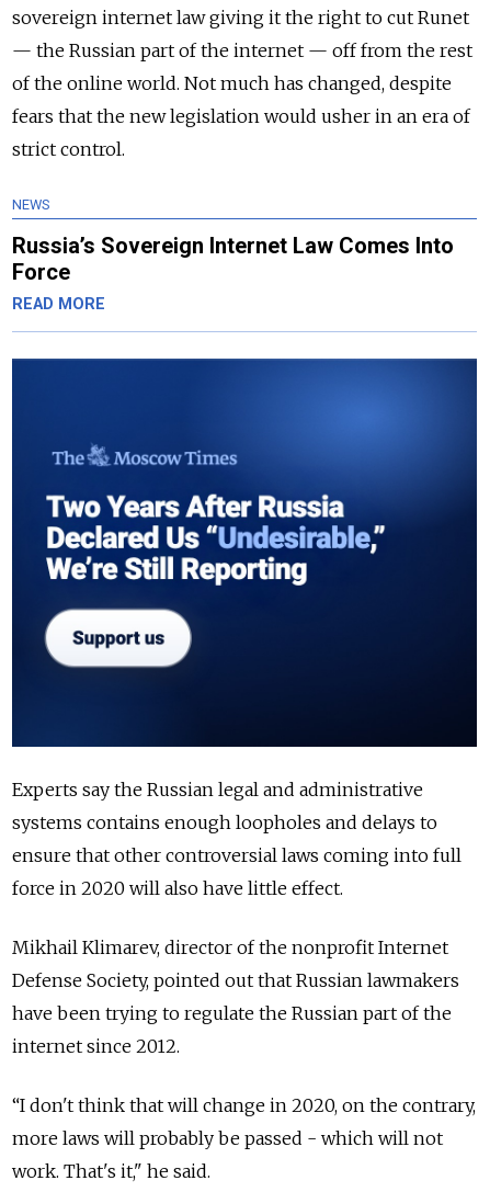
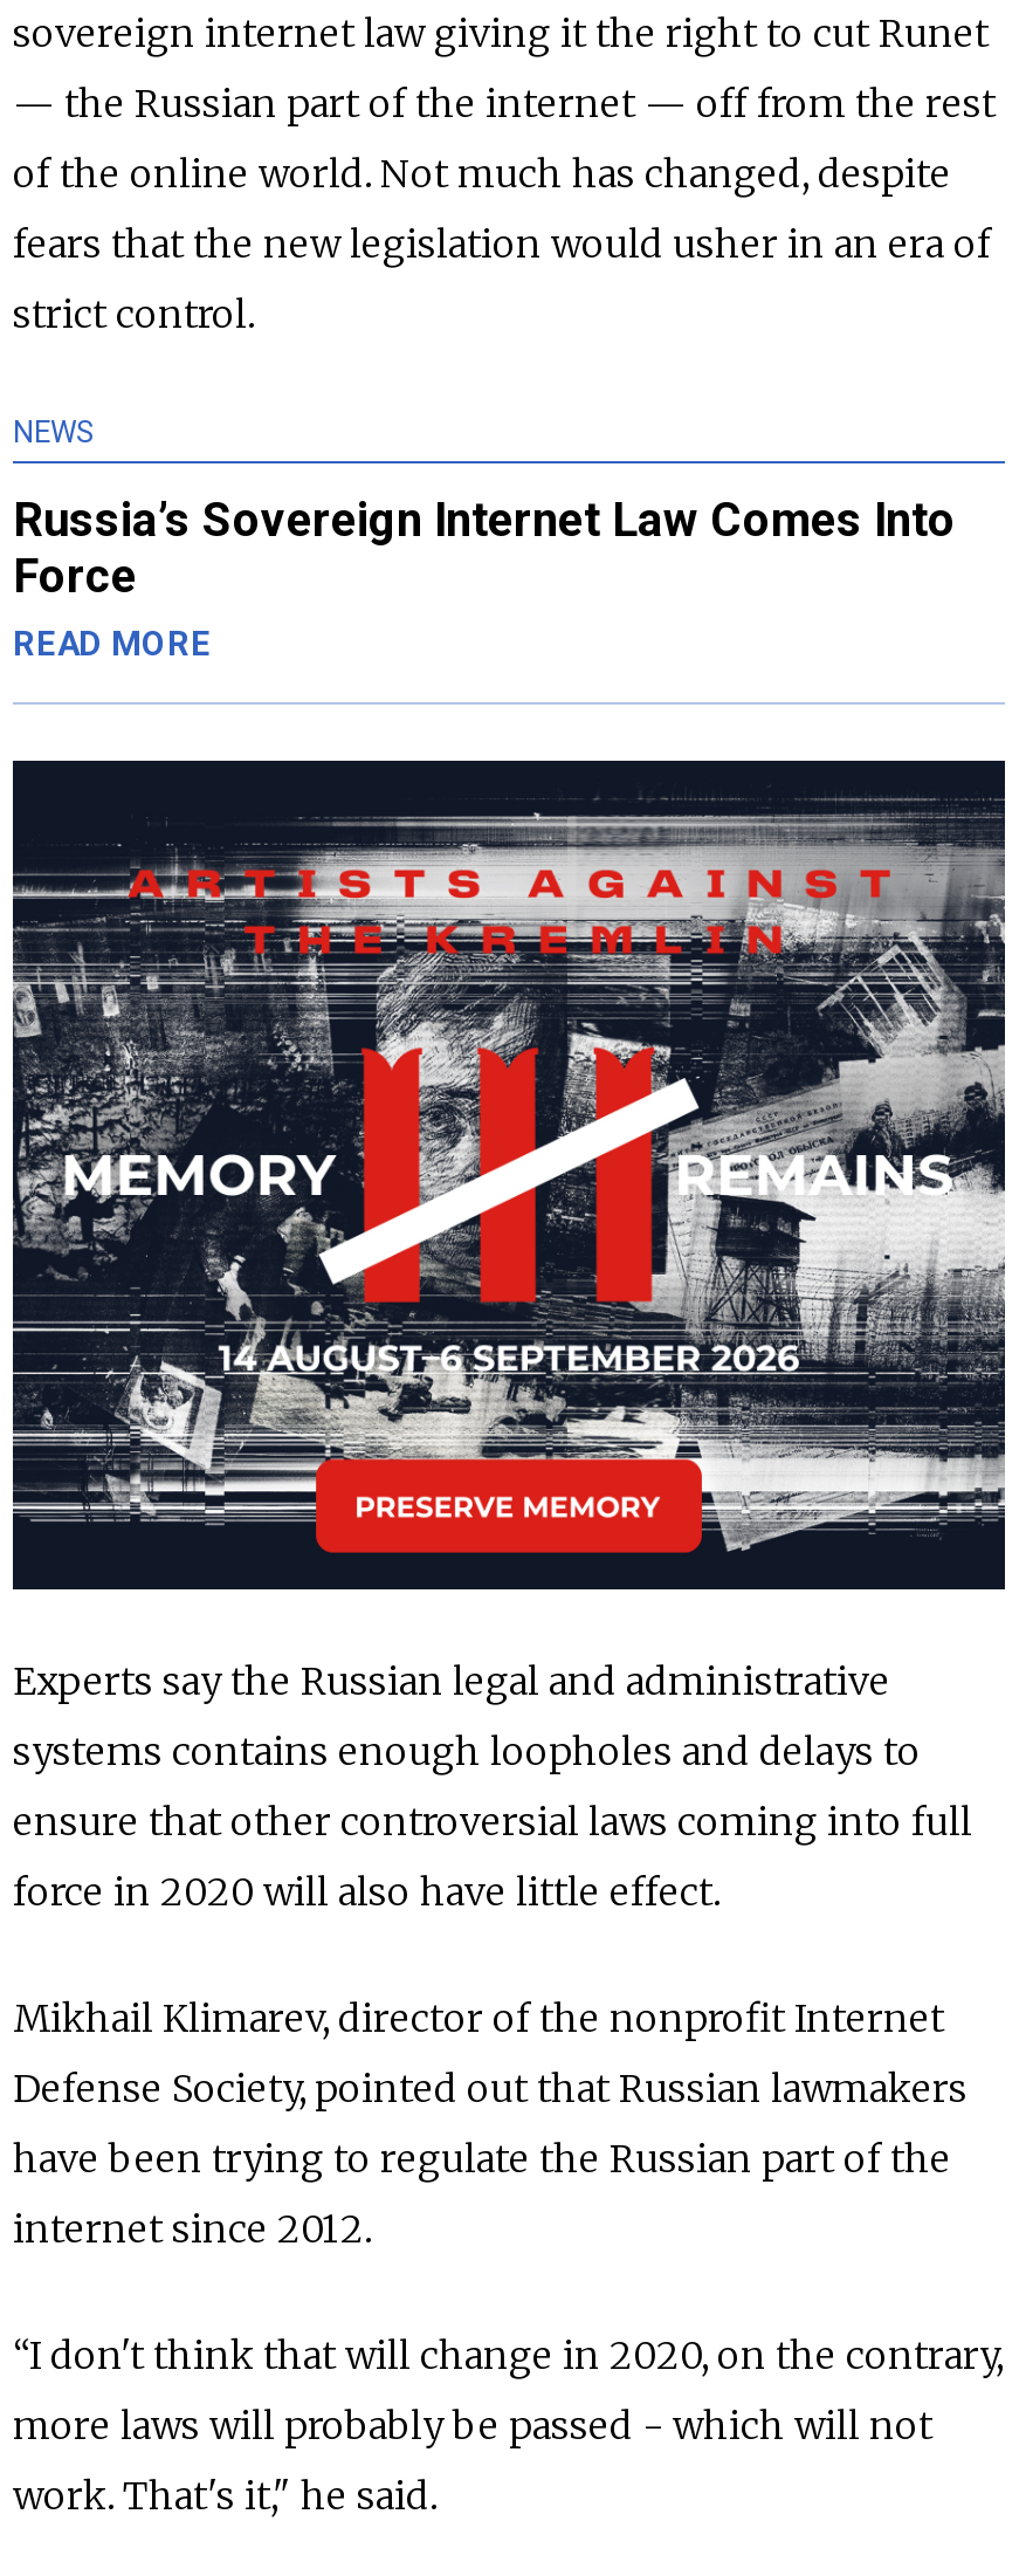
[12,357,478,747] [image] -> [11,758,1007,1589] [image]

